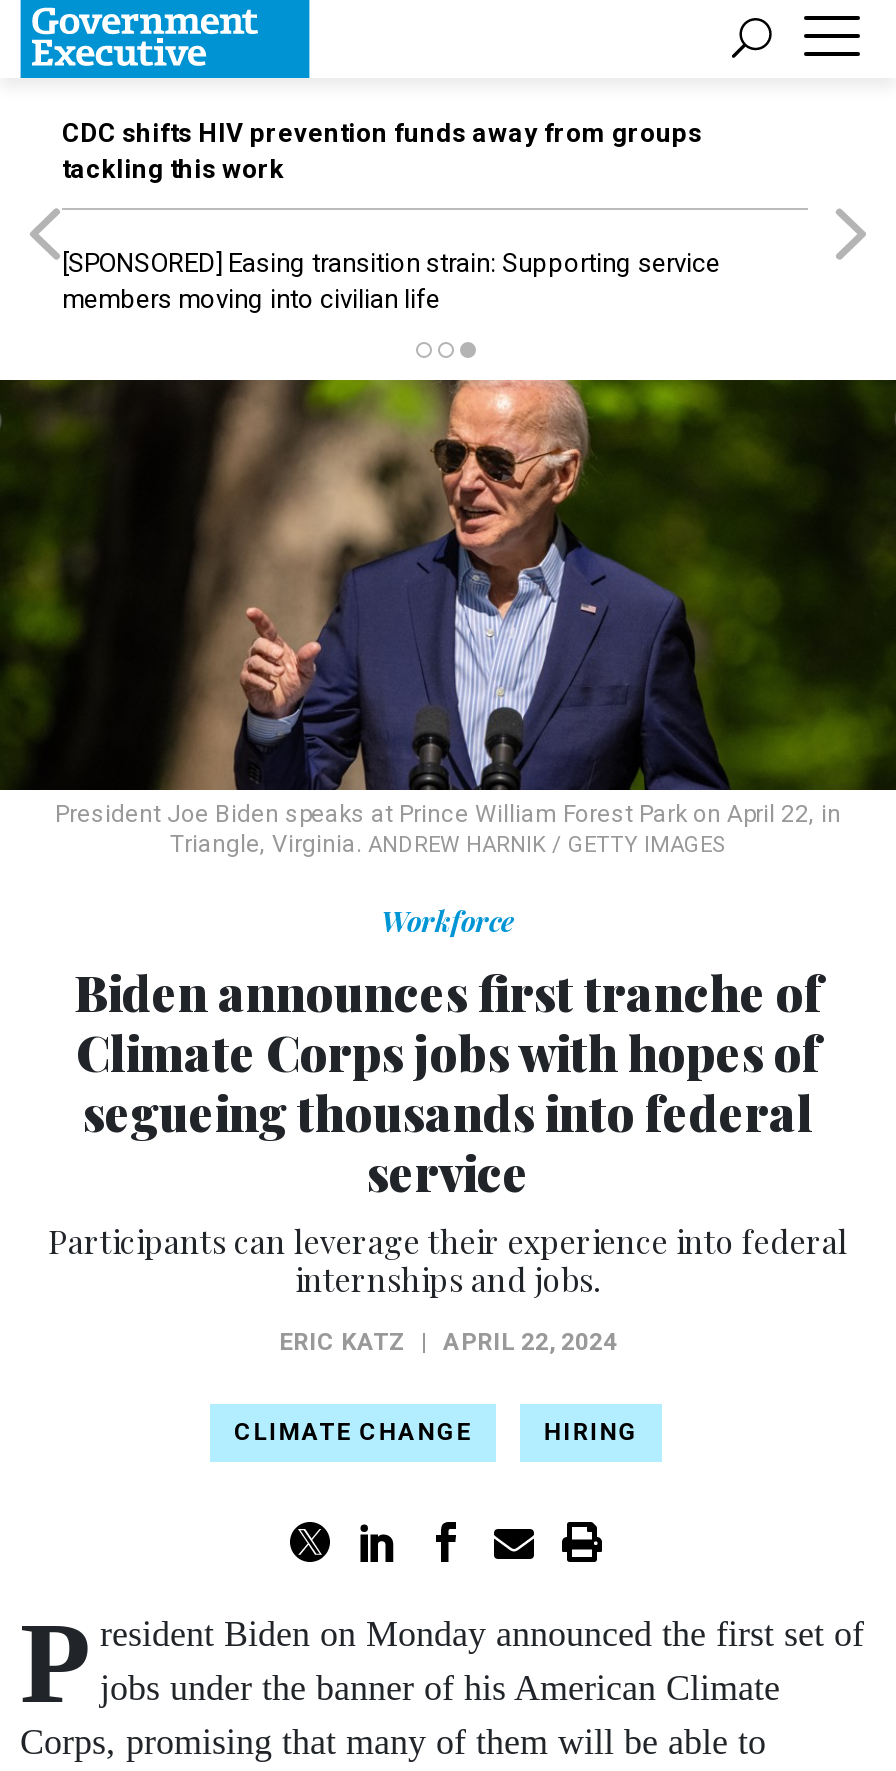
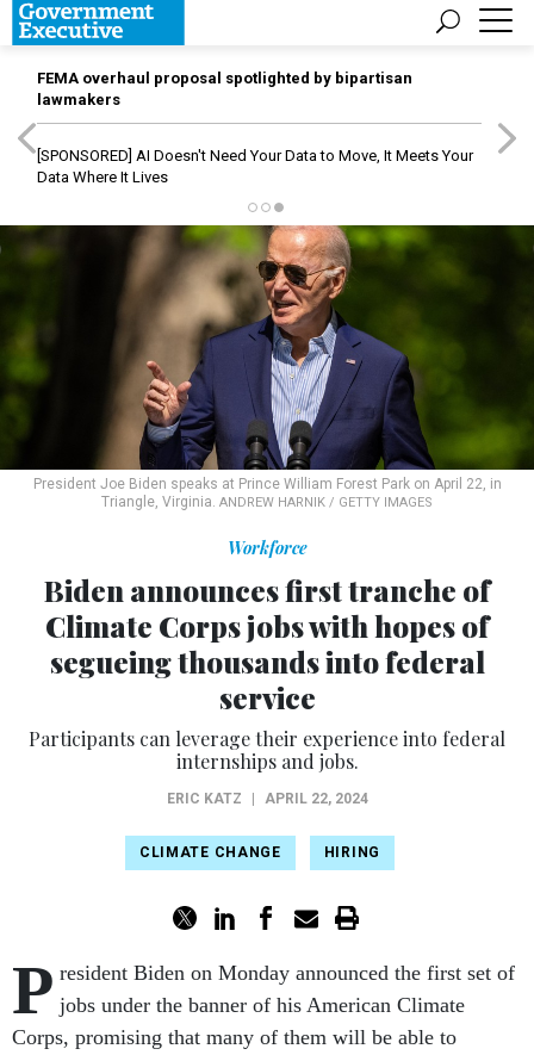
[62,118,702,184] CDC shifts HIV prevention funds away from groups | tackling this work -> [37,69,412,108] FEMA overhaul proposal spotlighted by bipartisan | lawmakers
[62,248,720,314] [SPONSORED] Easing transition strain: Supporting service | members moving into civilian life -> [37,147,473,186] [SPONSORED] AI Doesn't Need Your Data to Move, It Meets Your | Data Where It Lives

